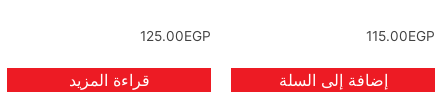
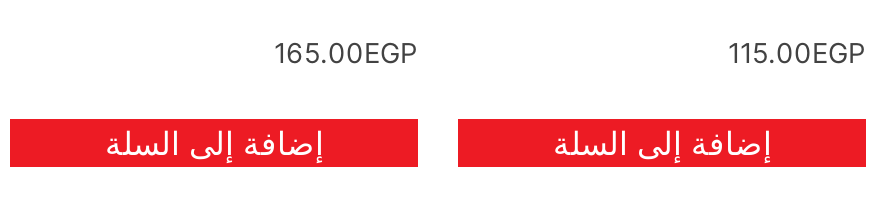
[140,28,211,44] 125.00EGP -> [274,38,418,70] 165.00EGP
[68,70,149,90] قراءة المزيد -> [105,124,323,164] إضافة إلى السلة

